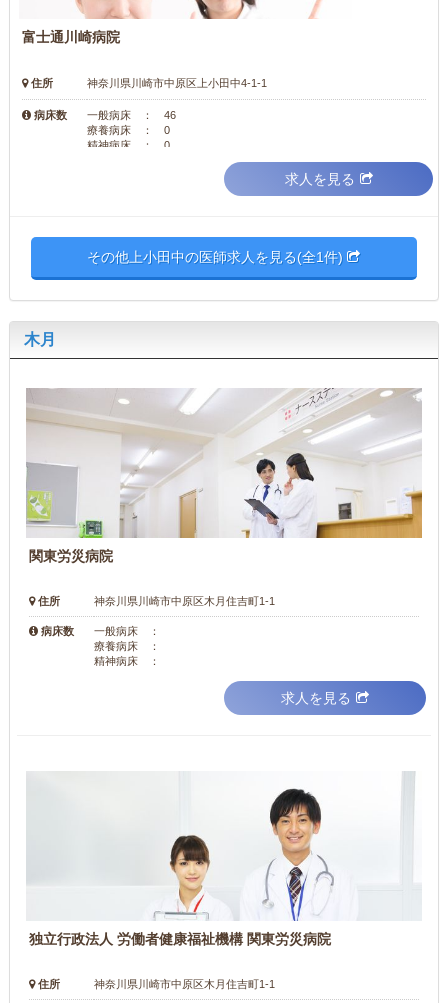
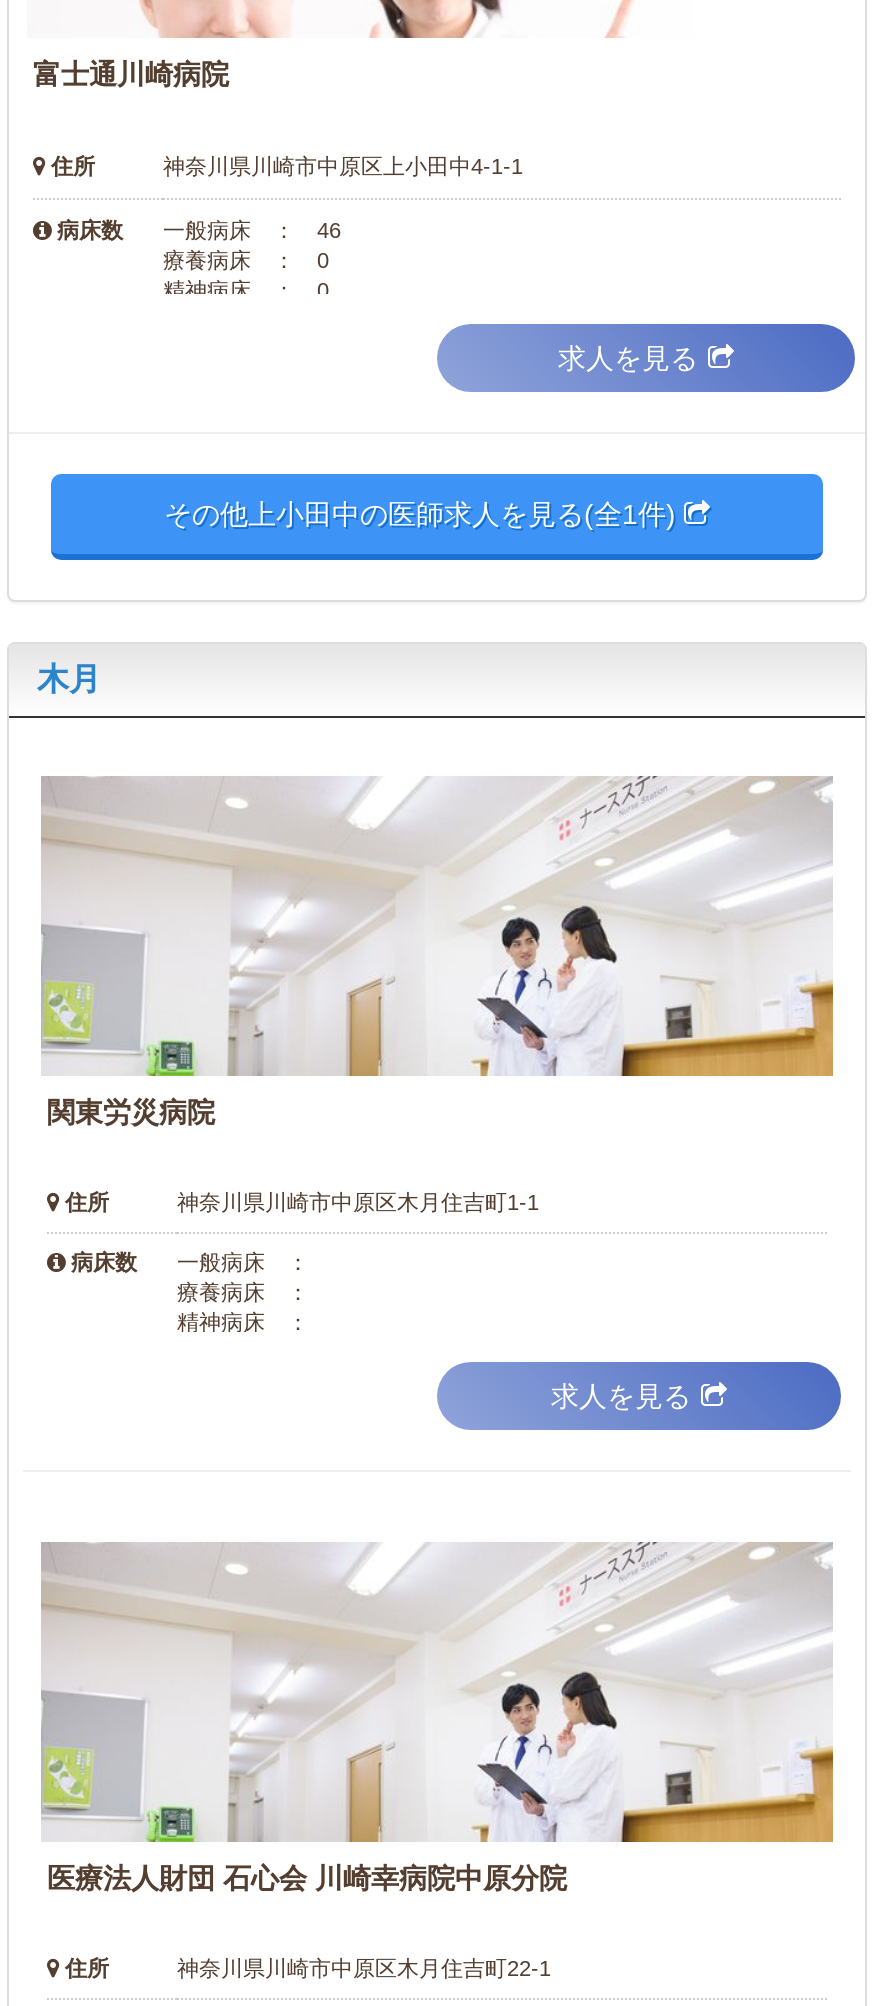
[27,771,422,947] [image] | 独立行政法人 労働者健康福祉機構 関東労災病院 -> [41,1540,835,1893] [image] | 医療法人財団 石心会 川崎幸病院中原分院
[94,978,275,990] 神奈川県川崎市中原区木月住吉町1-1 -> [177,1955,551,1979] 神奈川県川崎市中原区木月住吉町22-1

